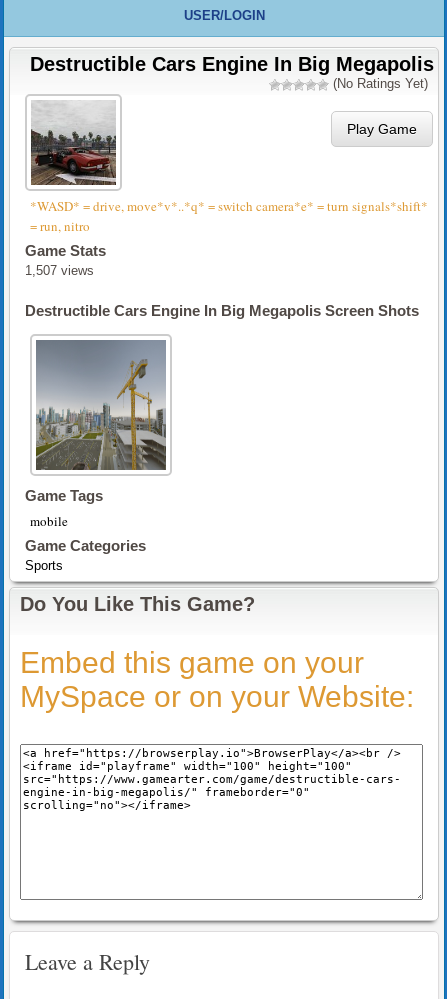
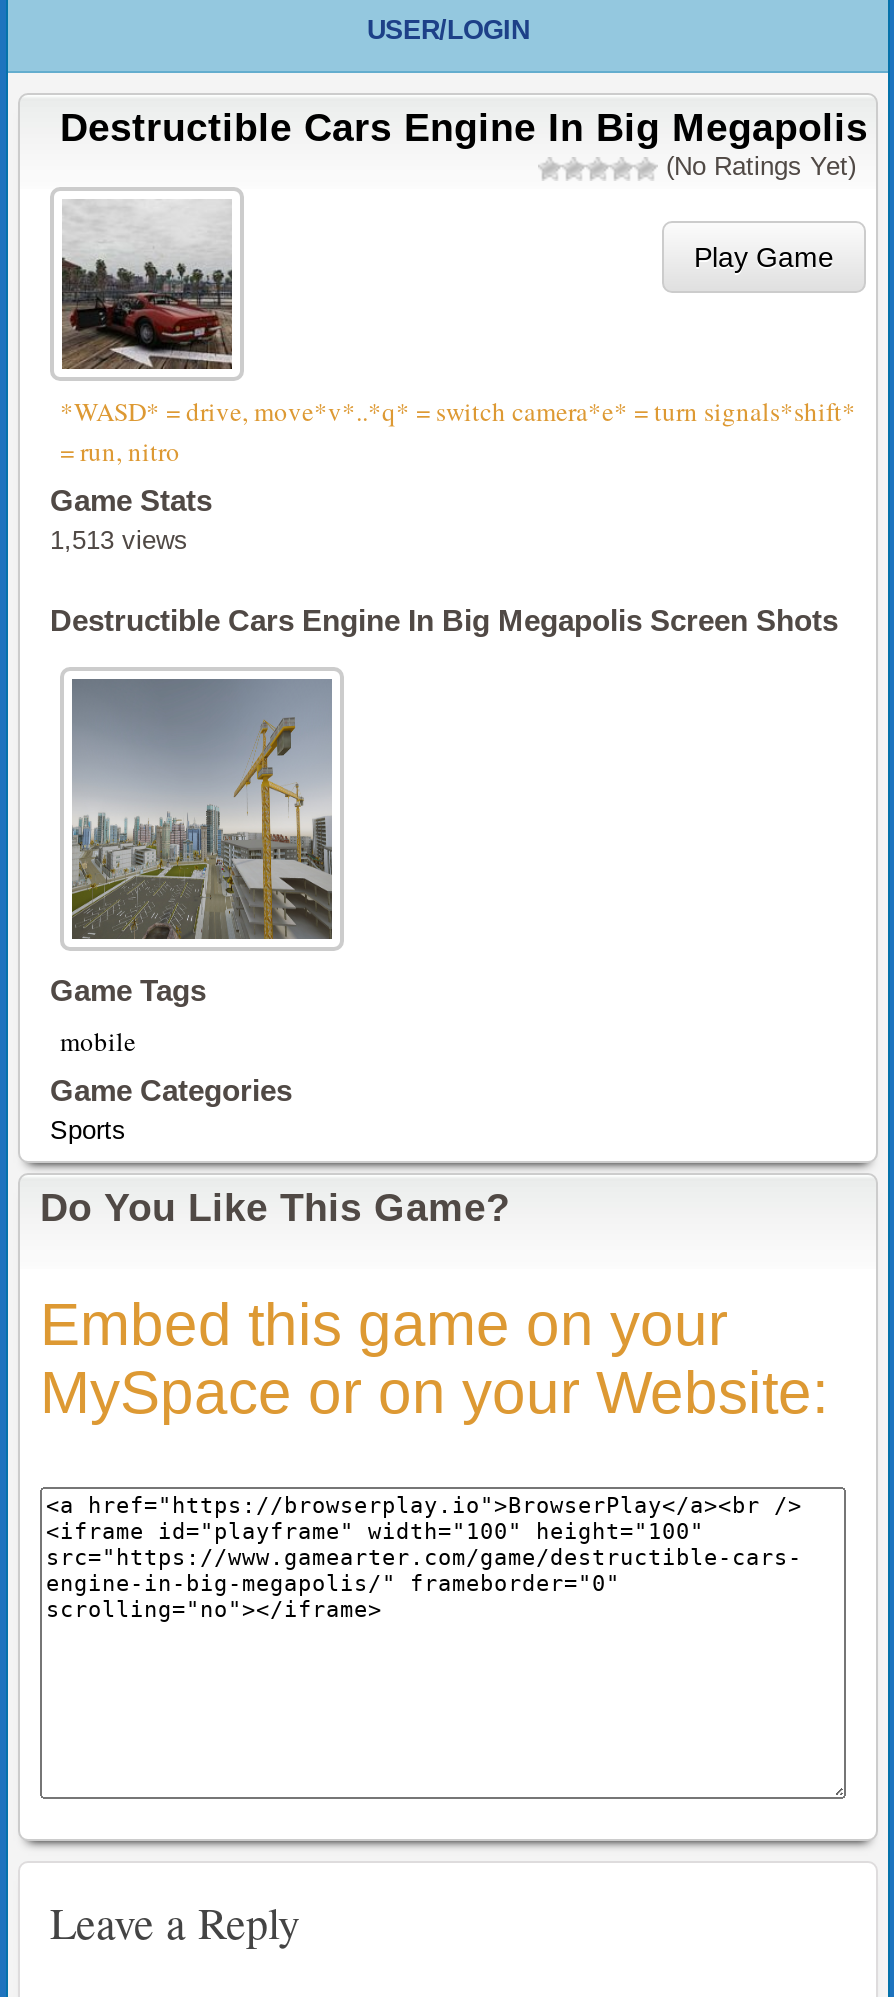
[25,263,94,278] 1,507 views -> [50,526,188,556] 1,513 views

